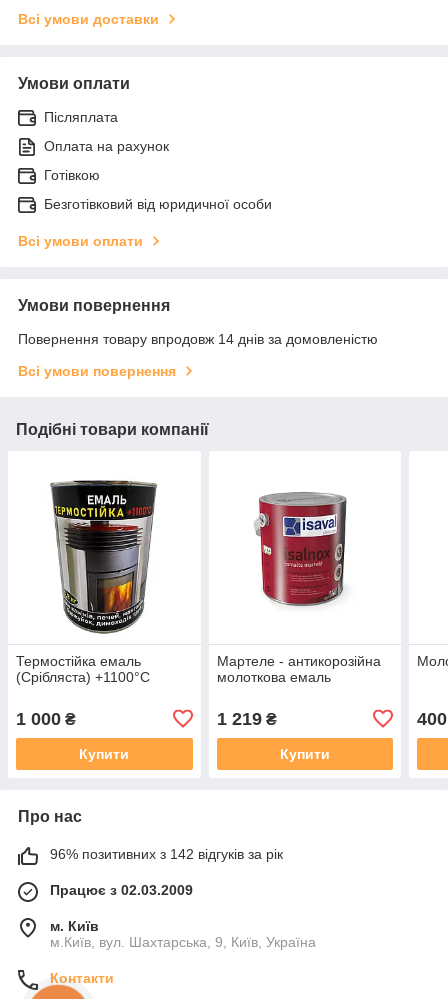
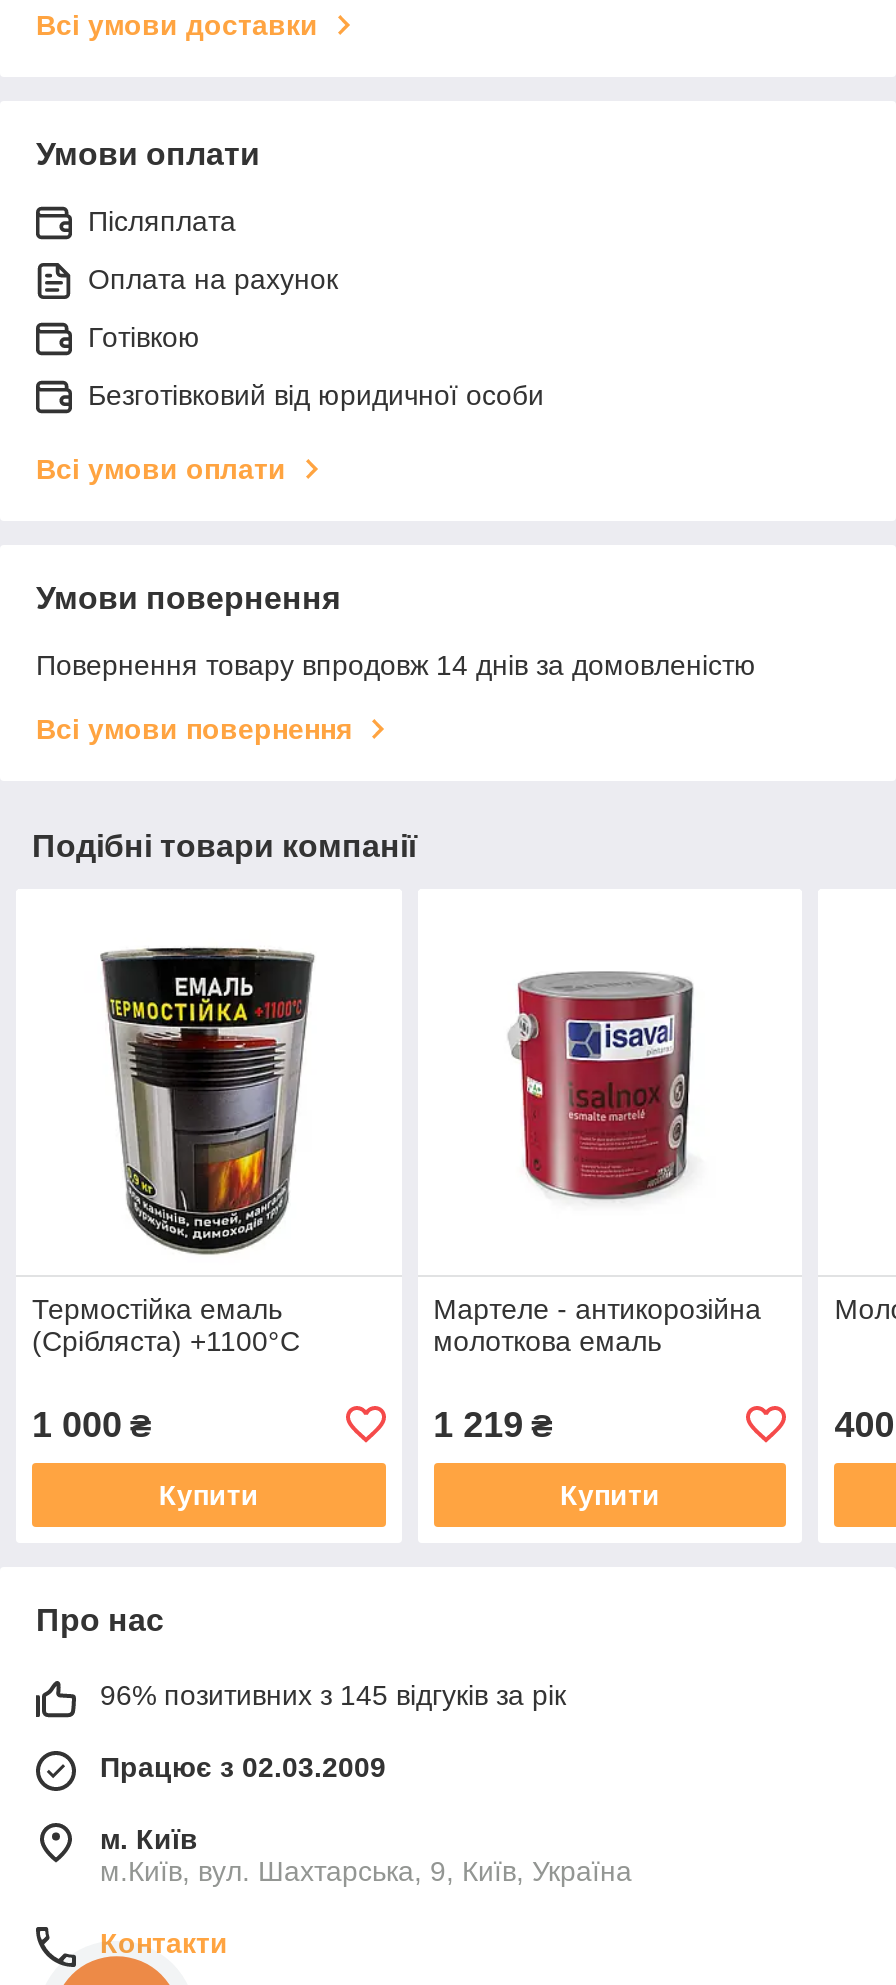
[50,845,283,861] 96% позитивних з 142 відгуків за рік -> [100,1678,566,1710] 96% позитивних з 145 відгуків за рік

